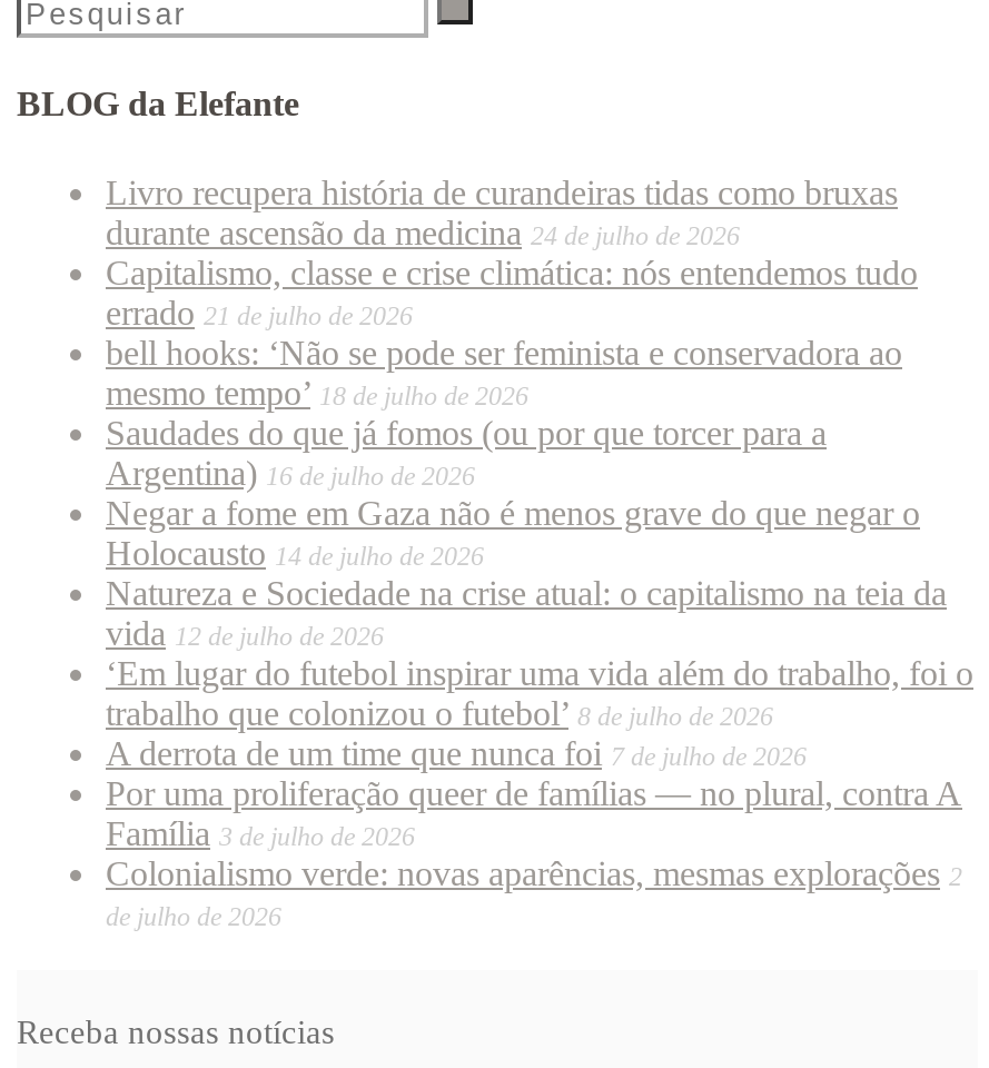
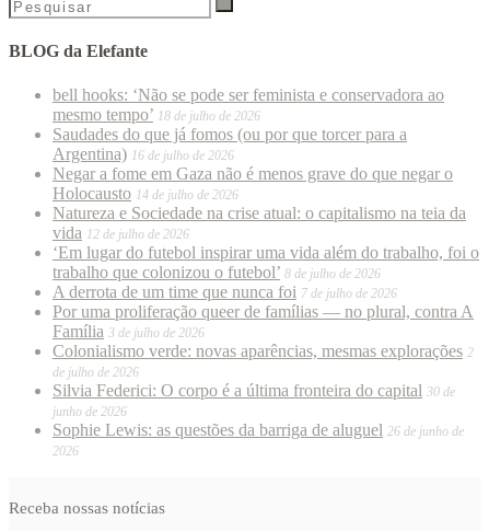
[106,173,918,331] Livro recupera história de curandeiras tidas como bruxas | durante ascensão da medicina 24 de julho de 2026 | Capitalismo, classe e crise climática: nós entendemos tudo | errado 21 de julho de 2026 -> none
moved [106,333,973,931] -> [53,85,479,379]: bell hooks: ‘Não se pode ser feminista e conservadora ao | mesmo tempo’ 18 de julho de 2026 | Saudades do que já fomos (ou por que torcer para a | ... | Colonialismo verde: novas aparências, mesmas explorações 2 | de julho de 2026
none -> [53,381,464,458] Silvia Federici: O corpo é a última fronteira do capital 30 de | junho de 2026 | Sophie Lewis: as questões da barriga de aluguel 26 de junho de | 2026

